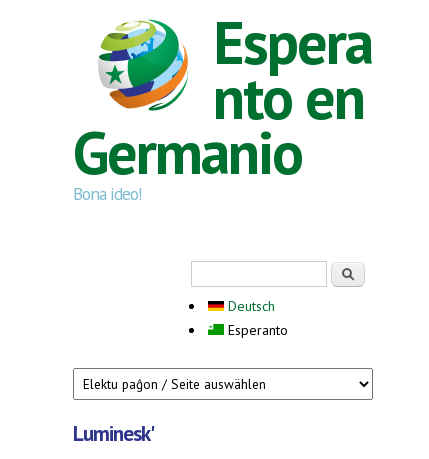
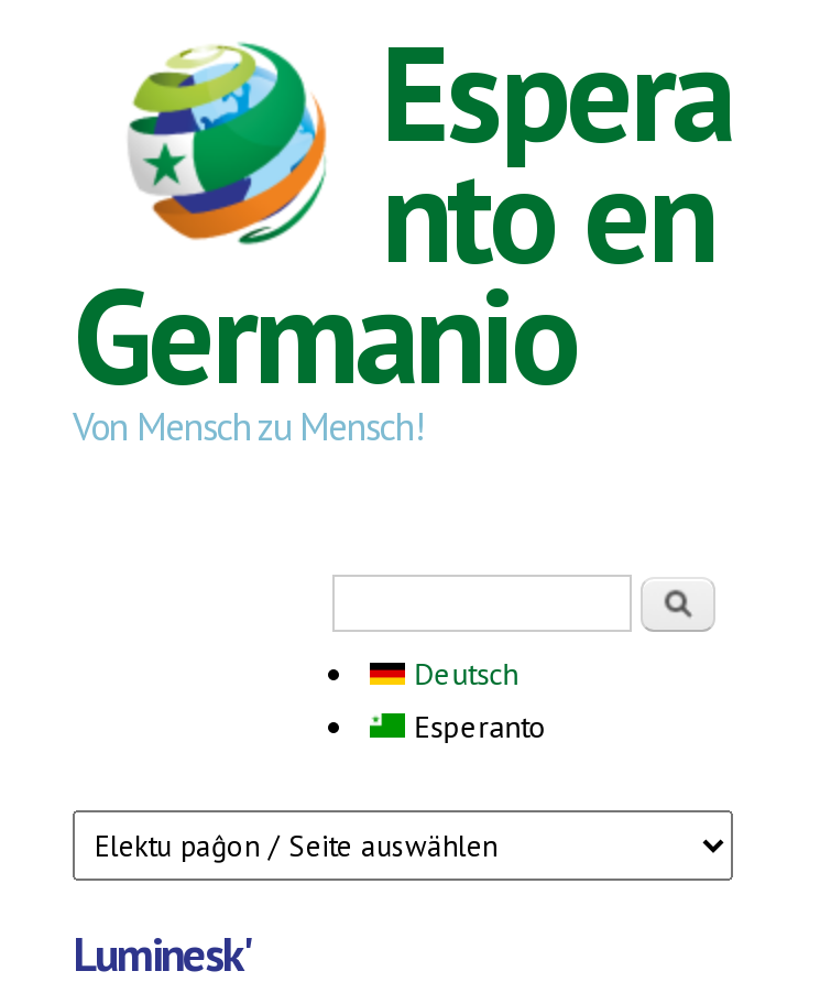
[73,182,142,205] Bona ideo! -> [73,401,423,451] Von Mensch zu Mensch!

